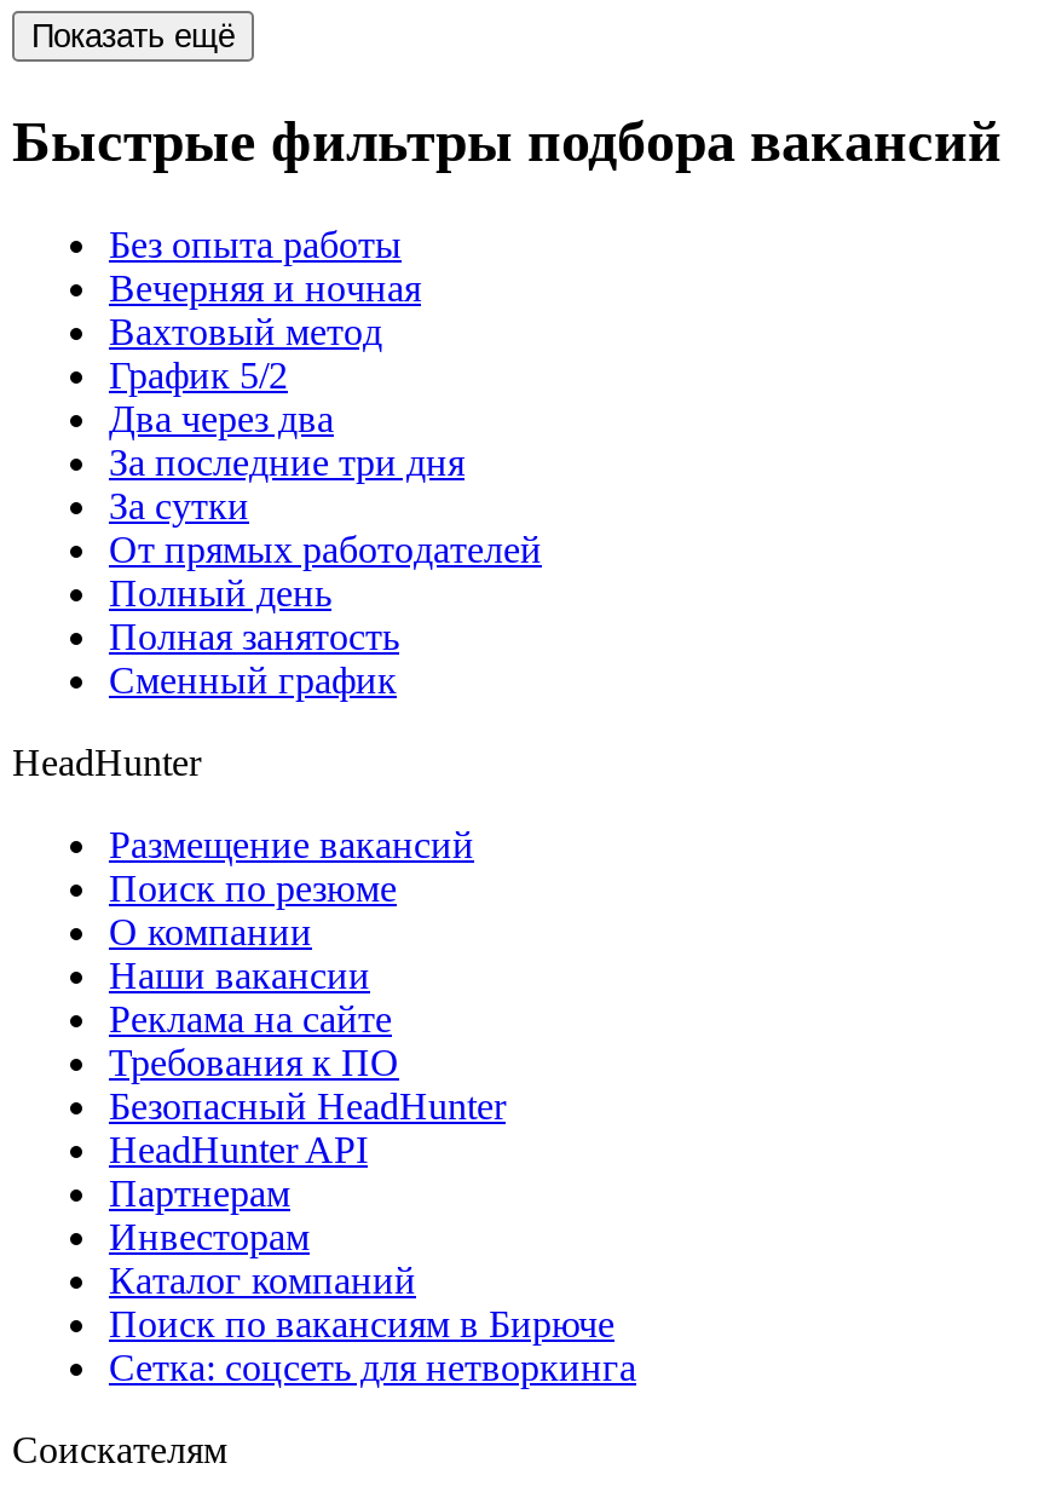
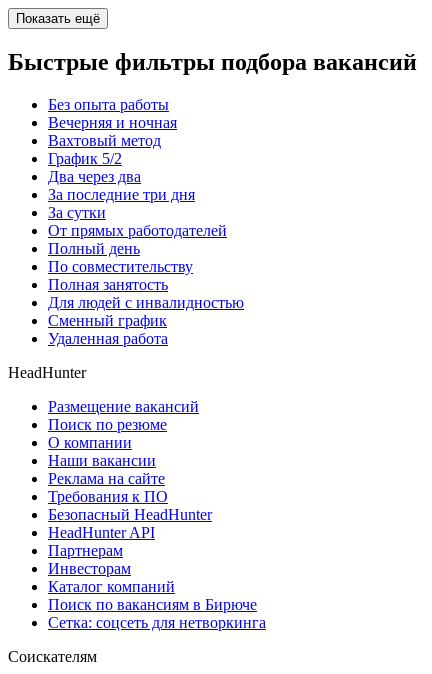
none -> [48,258,193,275] По совместительству
none -> [48,294,244,311] Для людей с инвалидностью
none -> [48,330,168,347] Удаленная работа

